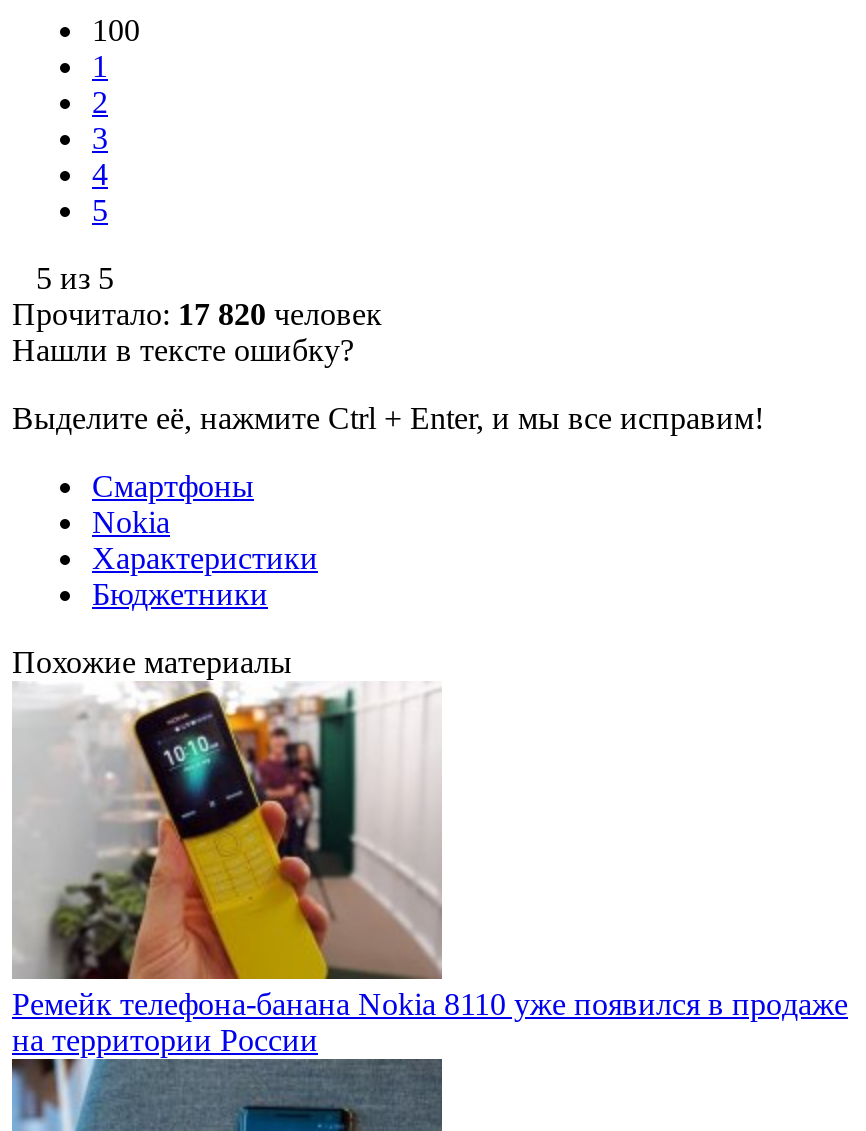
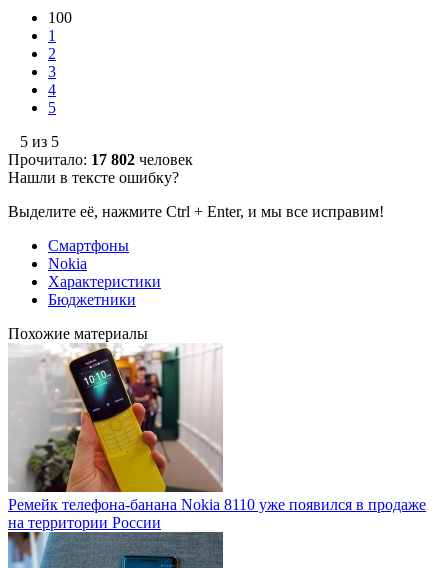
[12,297,382,331] Прочитало: 17 820 человек -> [8,151,193,168] Прочитало: 17 802 человек

